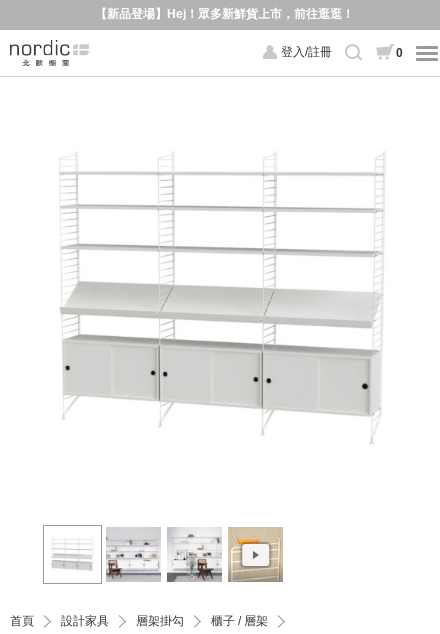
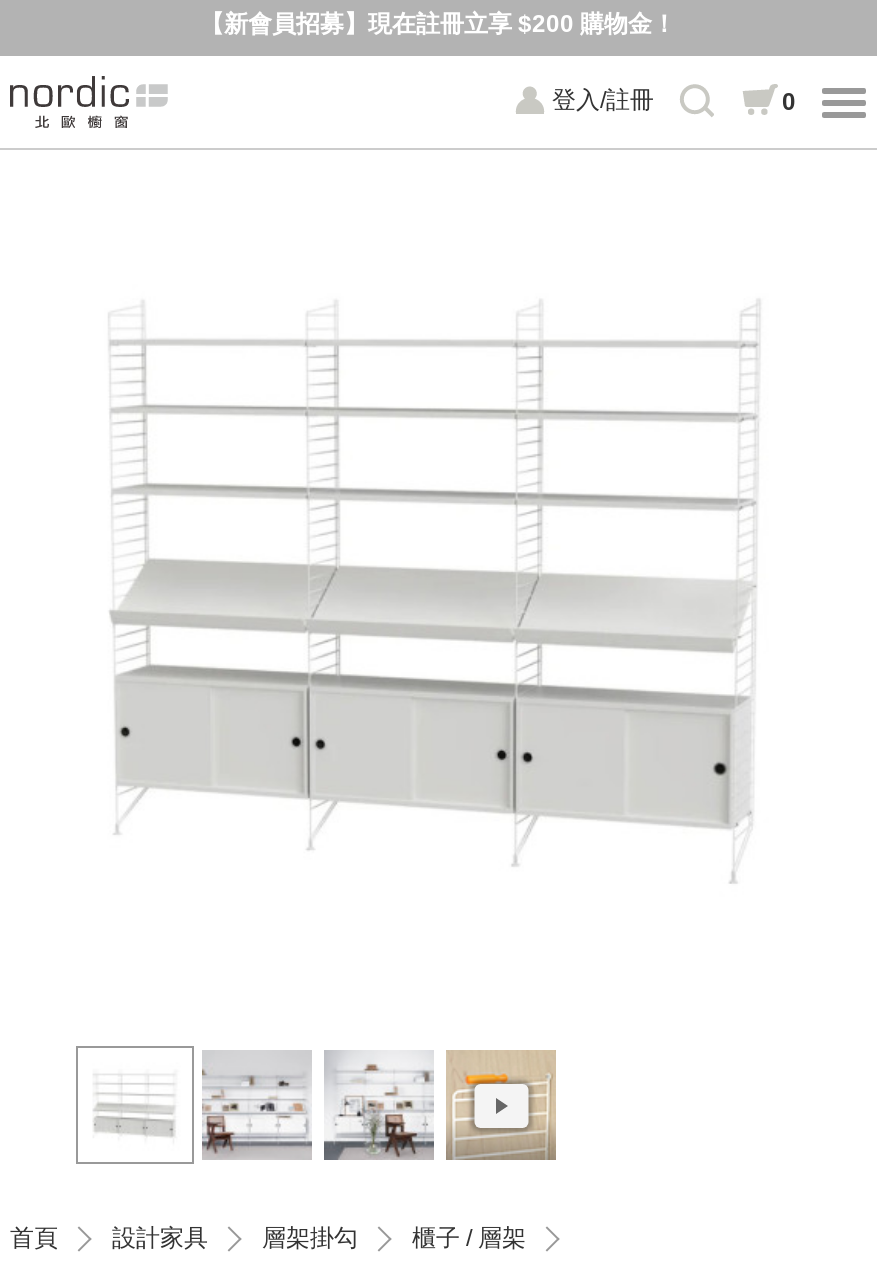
[94,7,353,21] 【新品登場】Hej！眾多新鮮貨上市，前往逛逛！ -> [200,10,676,38] 【新會員招募】現在註冊立享 $200 購物金！

